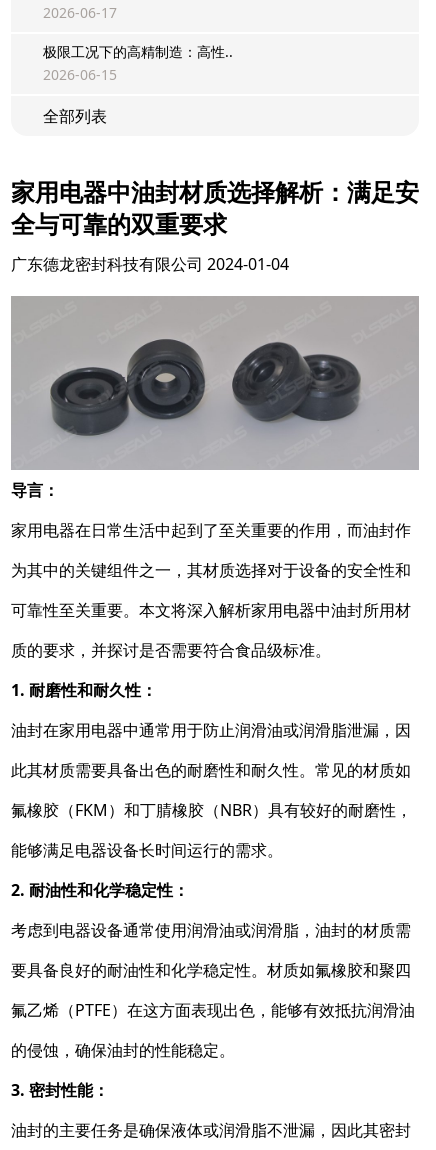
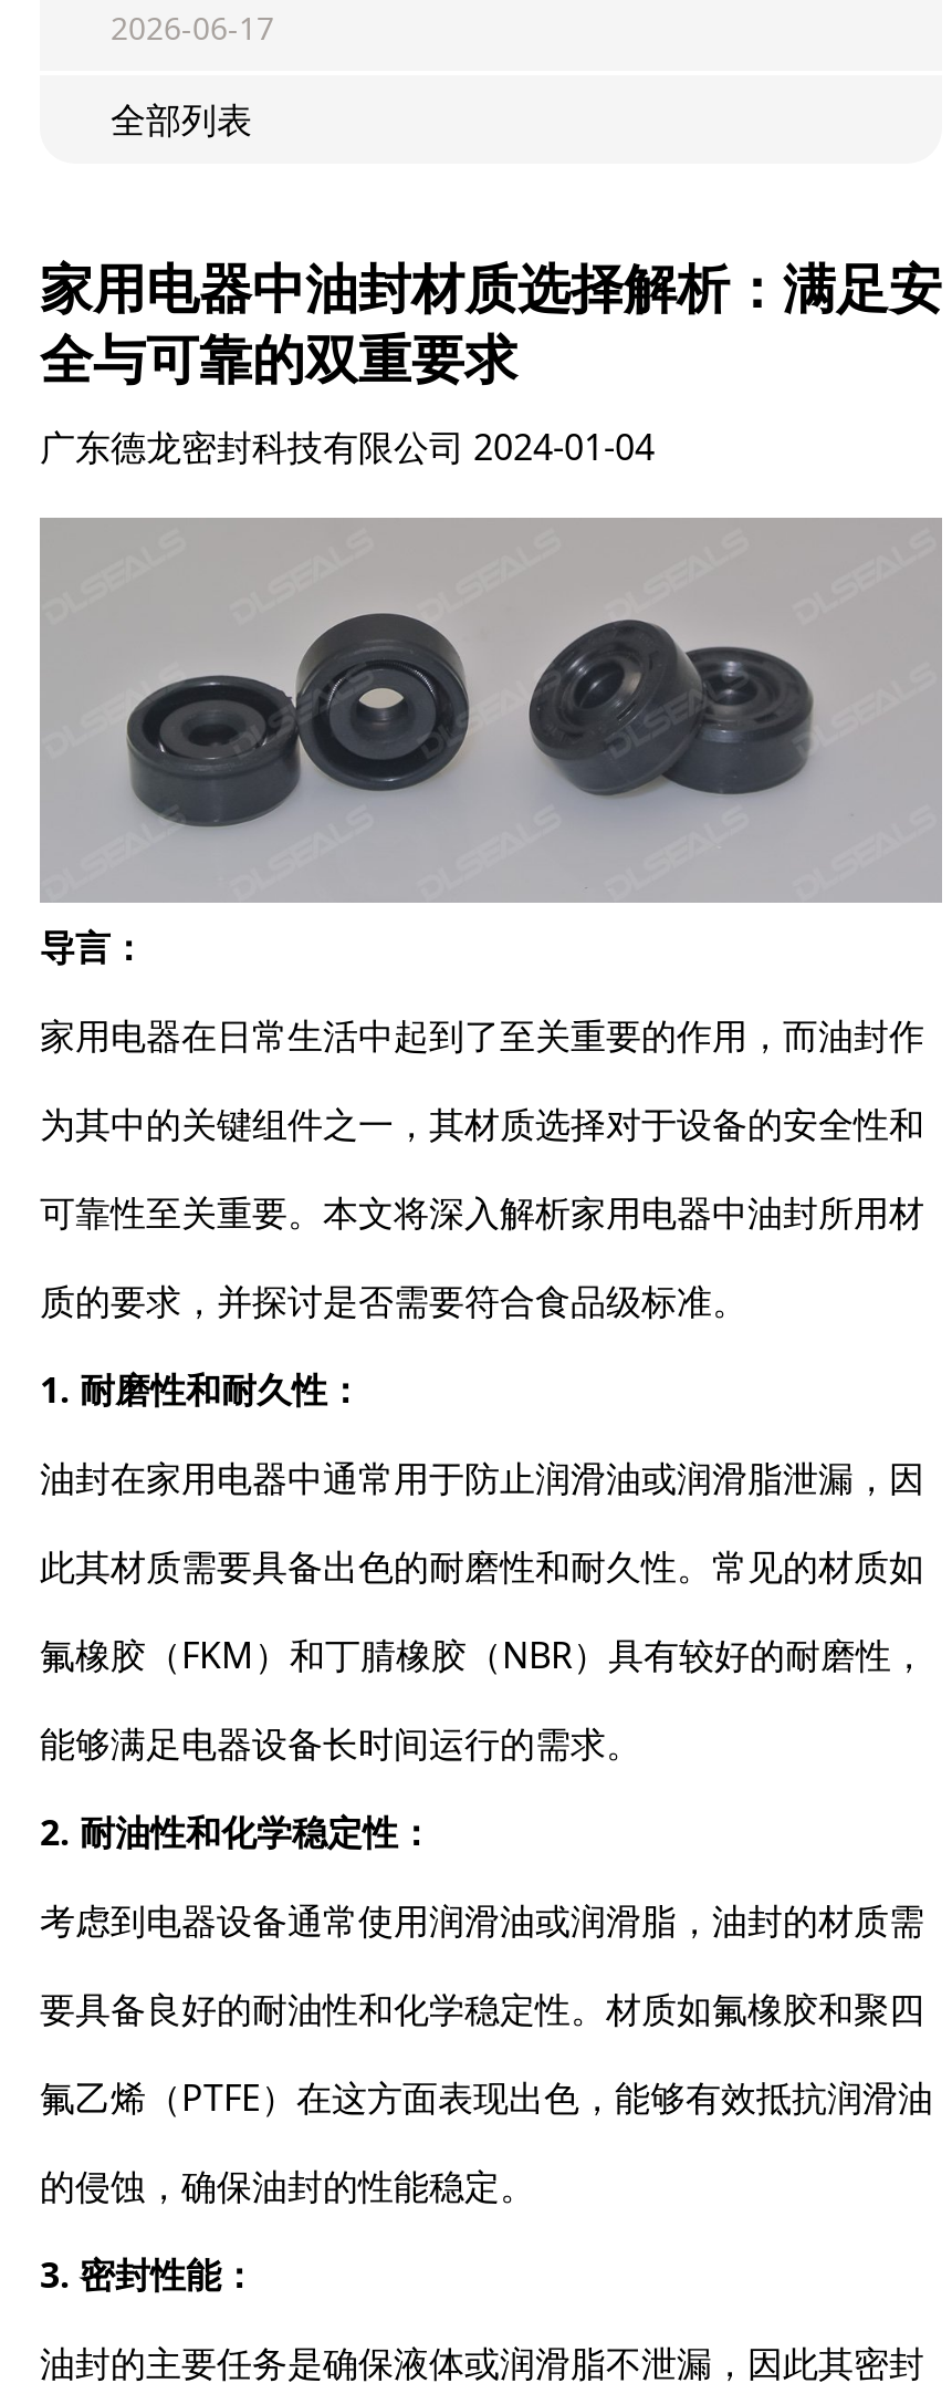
[43,42,233,84] 极限工况下的高精制造：高性.. | 2026-06-15 -> none

